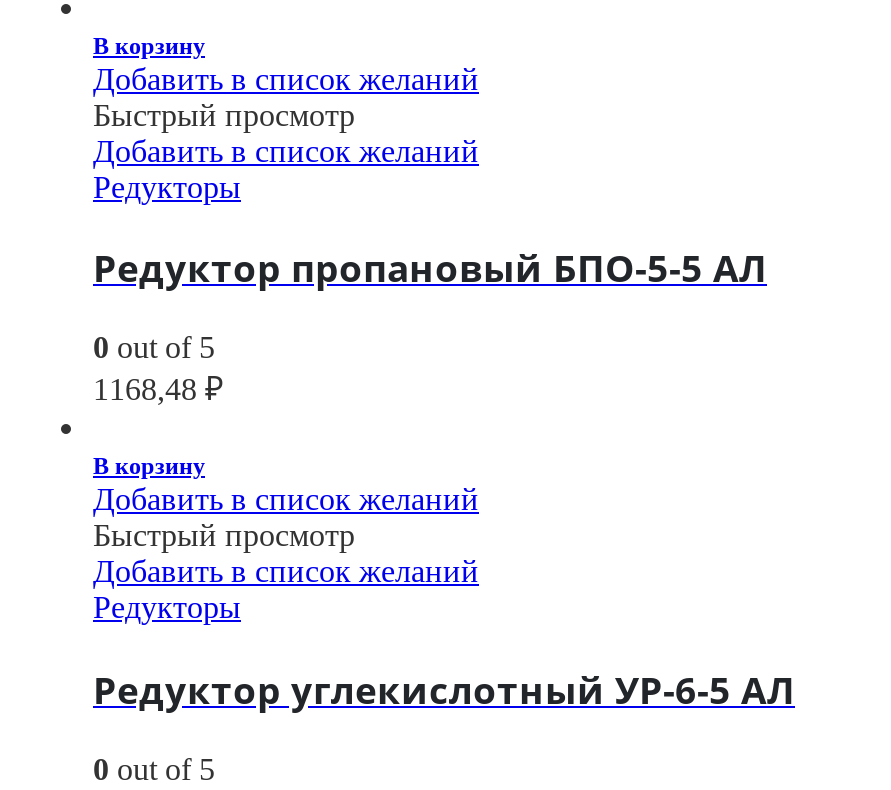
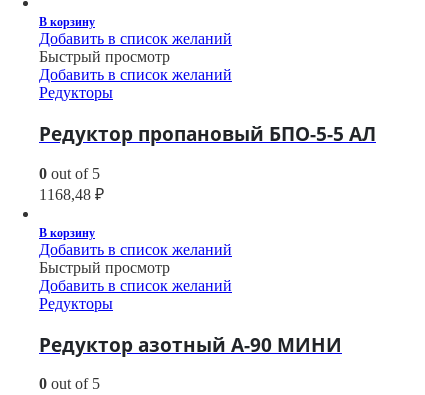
[93,663,795,713] Редуктор углекислотный УР-6-5 АЛ -> [39,332,342,357] Редуктор азотный А-90 МИНИ

